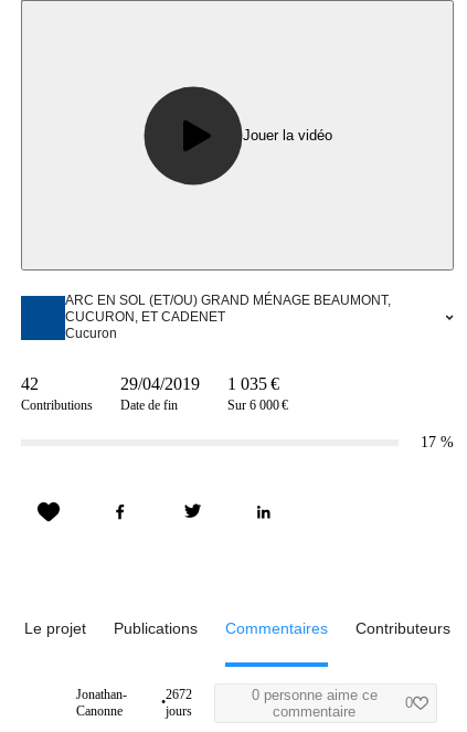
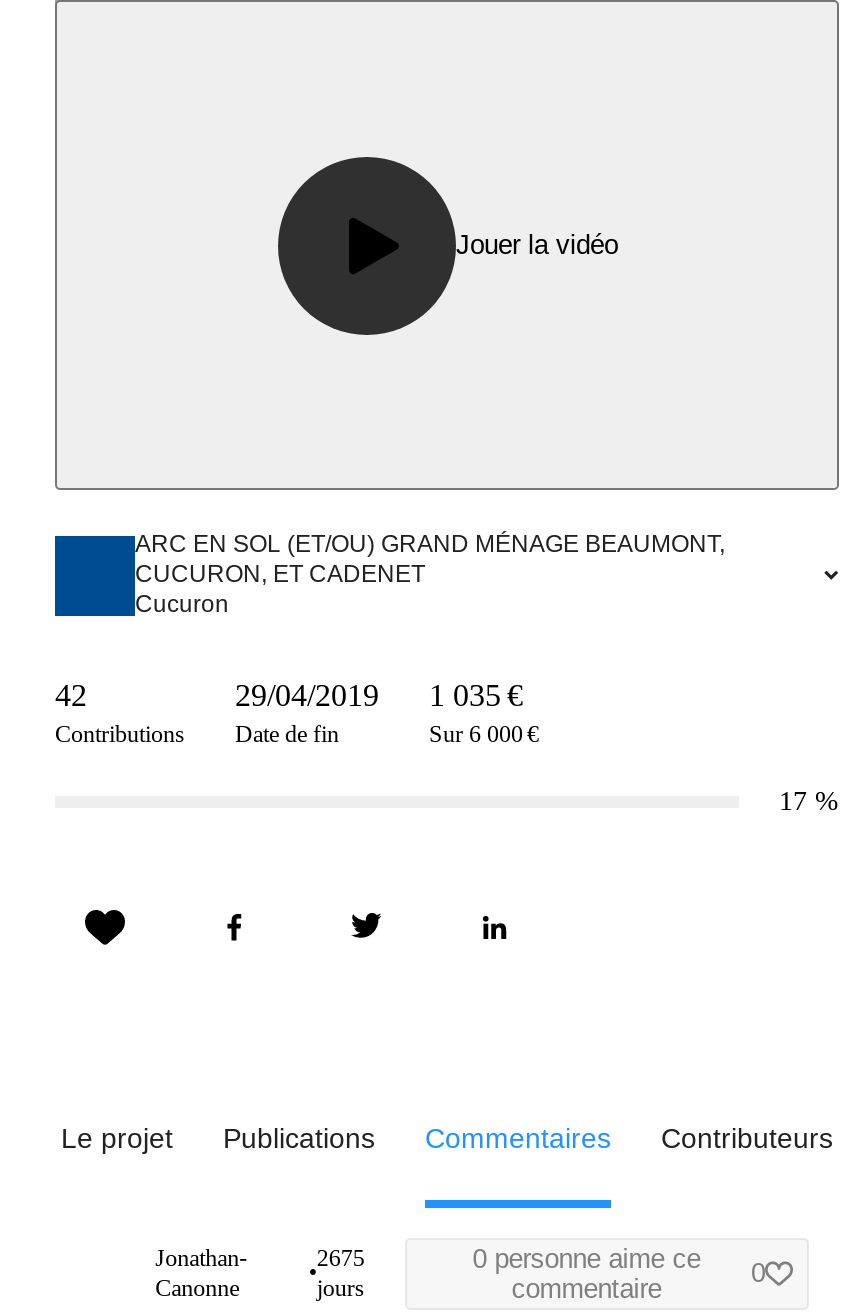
[165,686,192,702] 2672 -> [317,1243,365,1271] 2675

